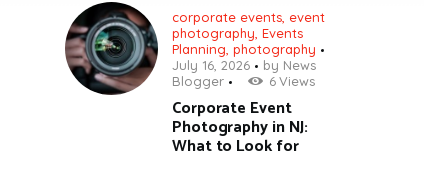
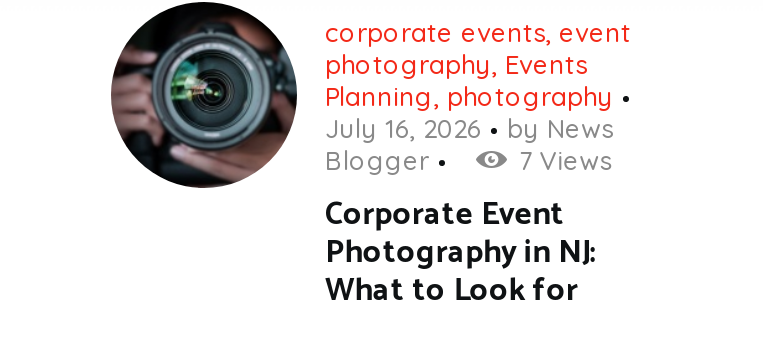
[269,73,315,89] 6 Views -> [519,145,611,177] 7 Views

